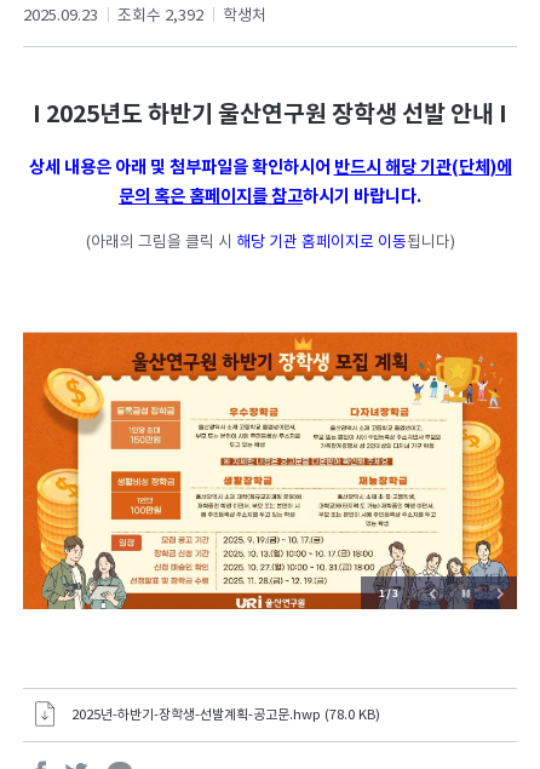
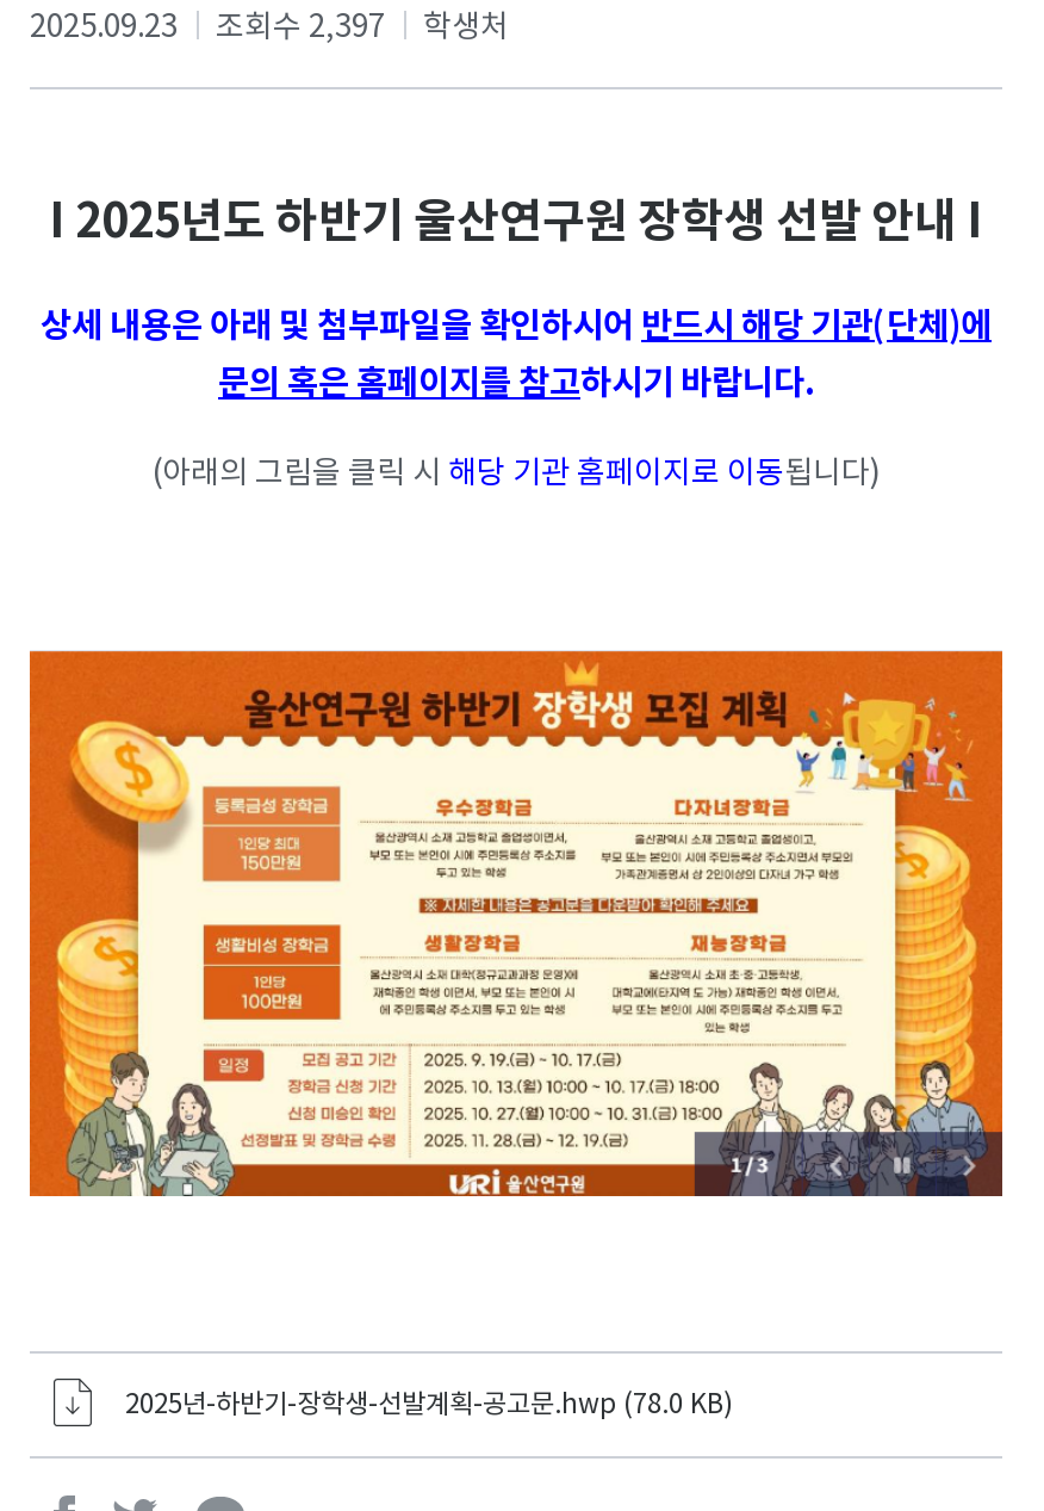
[23,7,266,25] 2025.09.23 조회수 2,392 학생처 -> [30,11,509,47] 2025.09.23 조회수 2,397 학생처

